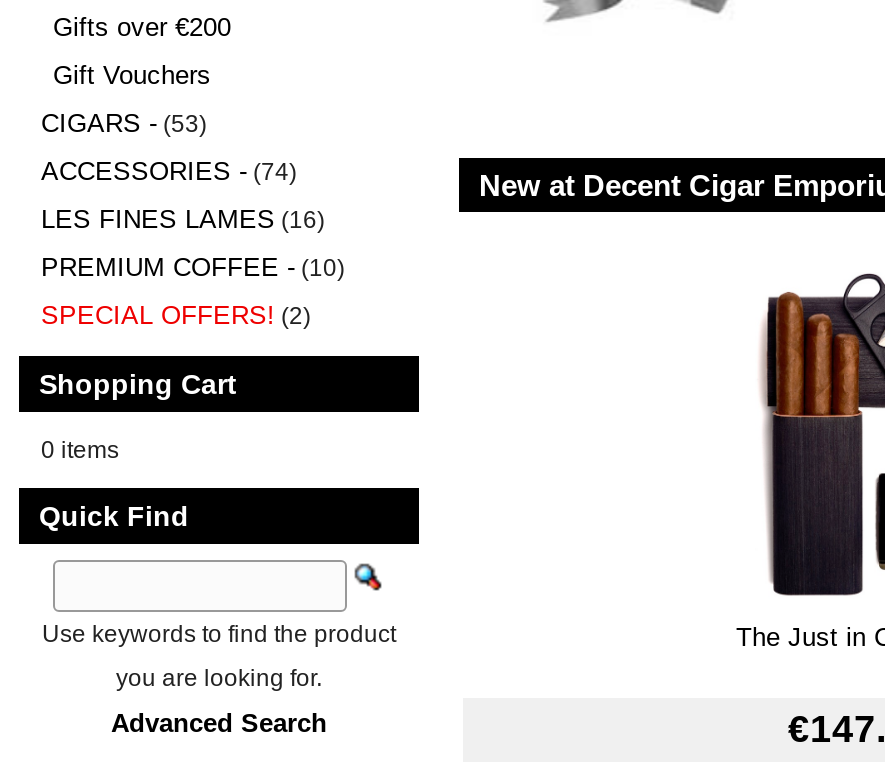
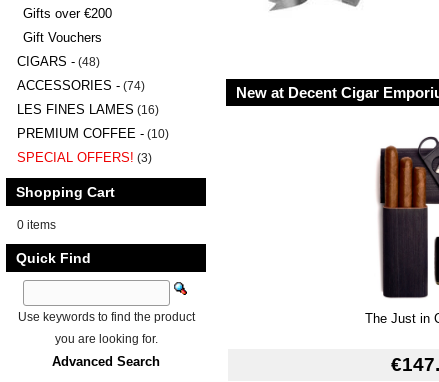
[41,108,207,138] CIGARS - (53) -> [17,54,100,69] CIGARS - (48)
[41,300,311,330] SPECIAL OFFERS! (2) -> [17,150,152,165] SPECIAL OFFERS! (3)

